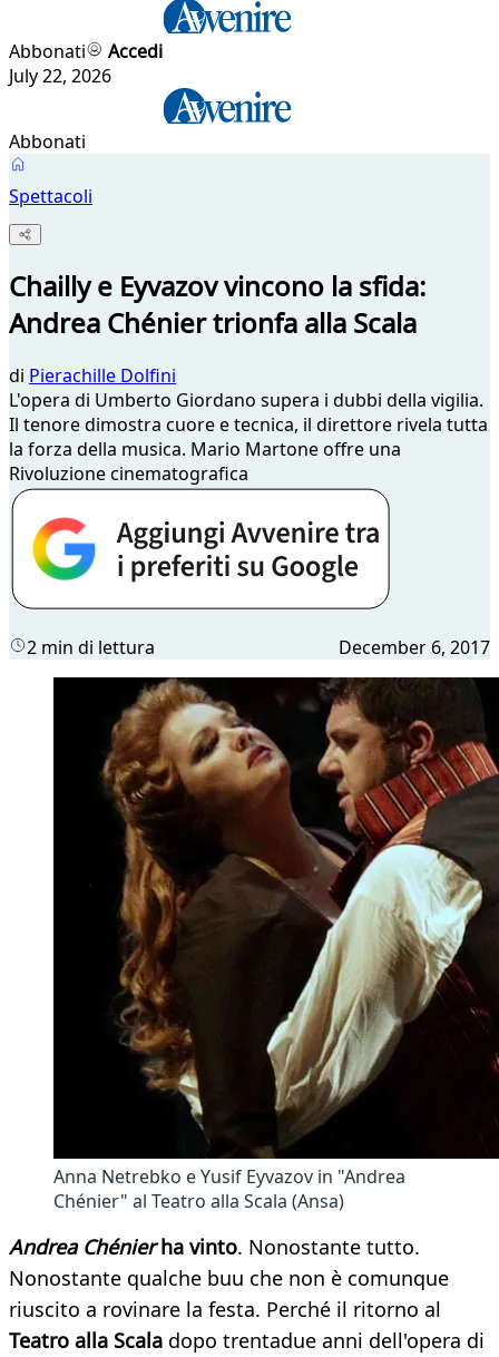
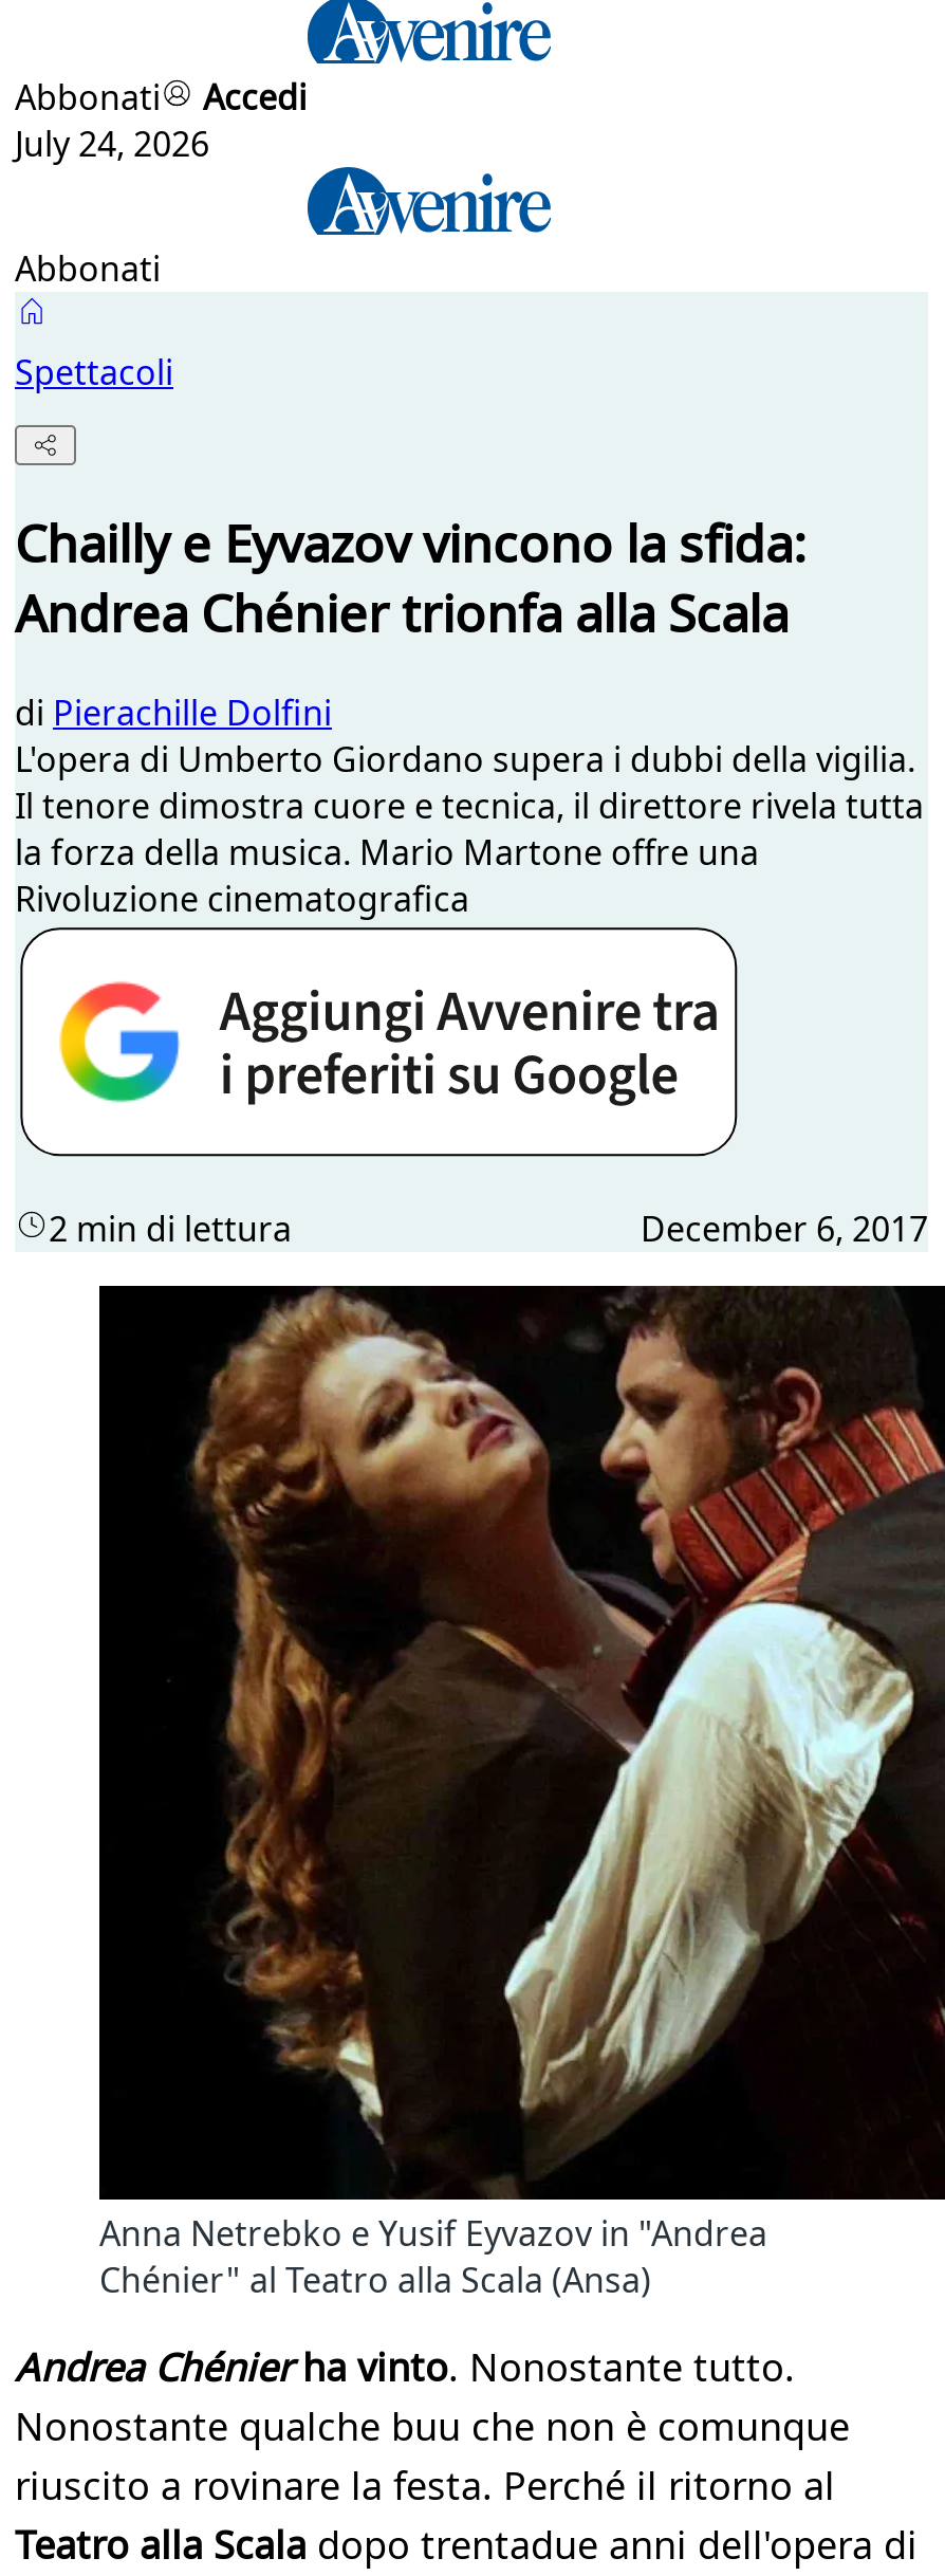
[9,64,111,88] July 22, 2026 -> [15,121,209,167] July 24, 2026

